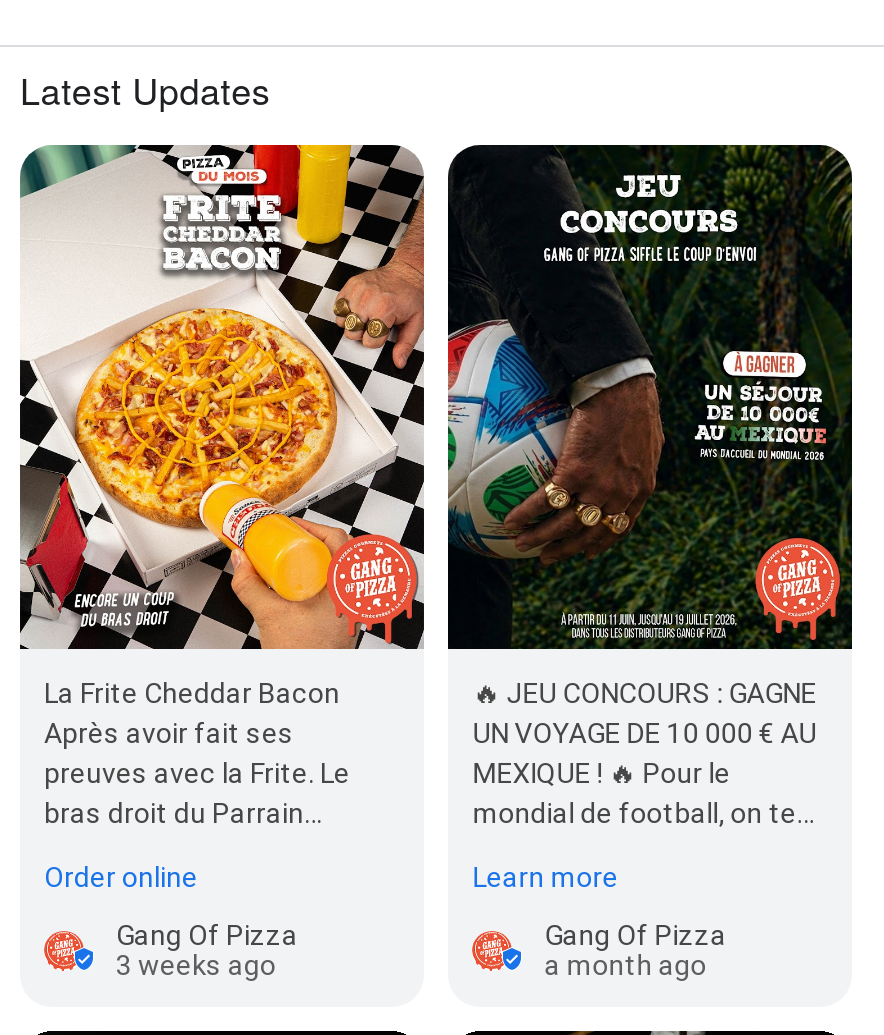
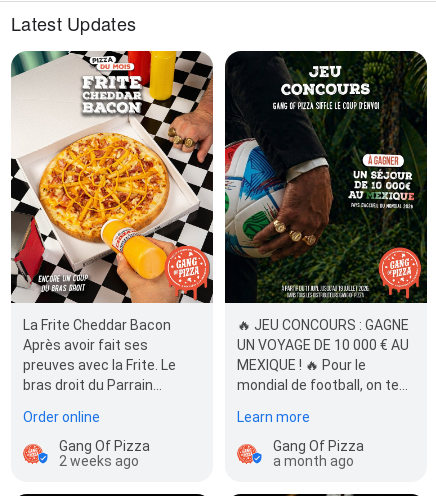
[116,949,276,981] 3 weeks ago -> [59,453,139,469] 2 weeks ago

